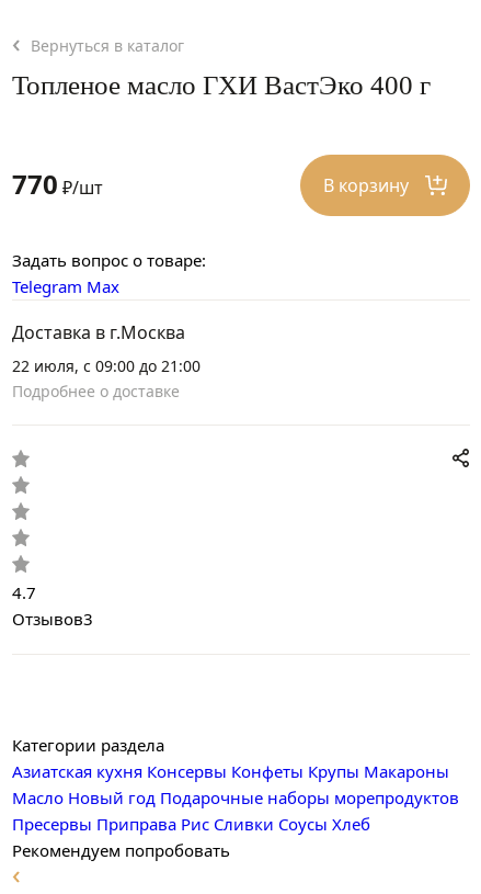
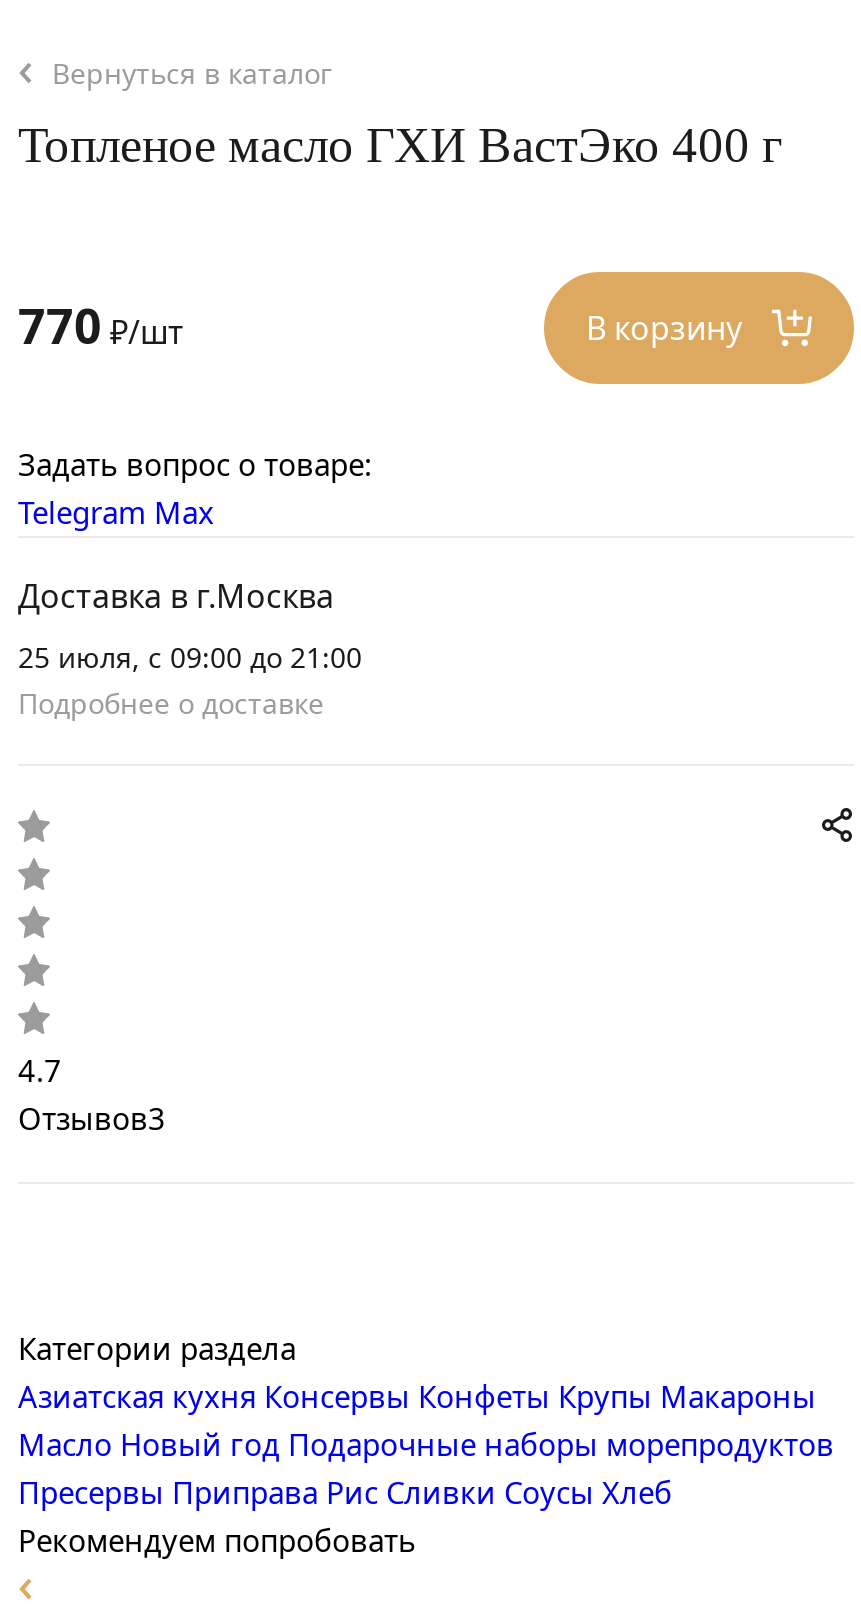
[12,356,201,377] 22 июля, с 09:00 до 21:00 -> [18,639,362,677] 25 июля, с 09:00 до 21:00

